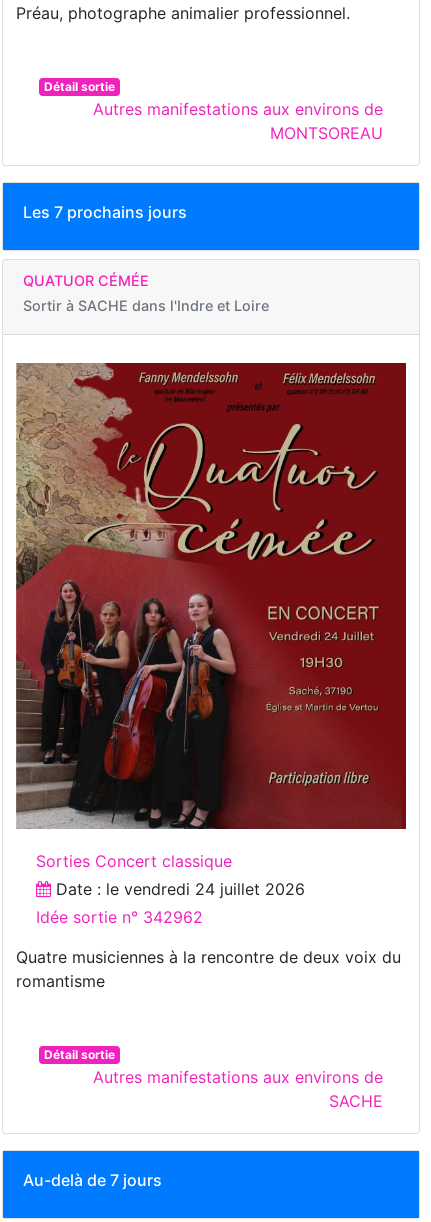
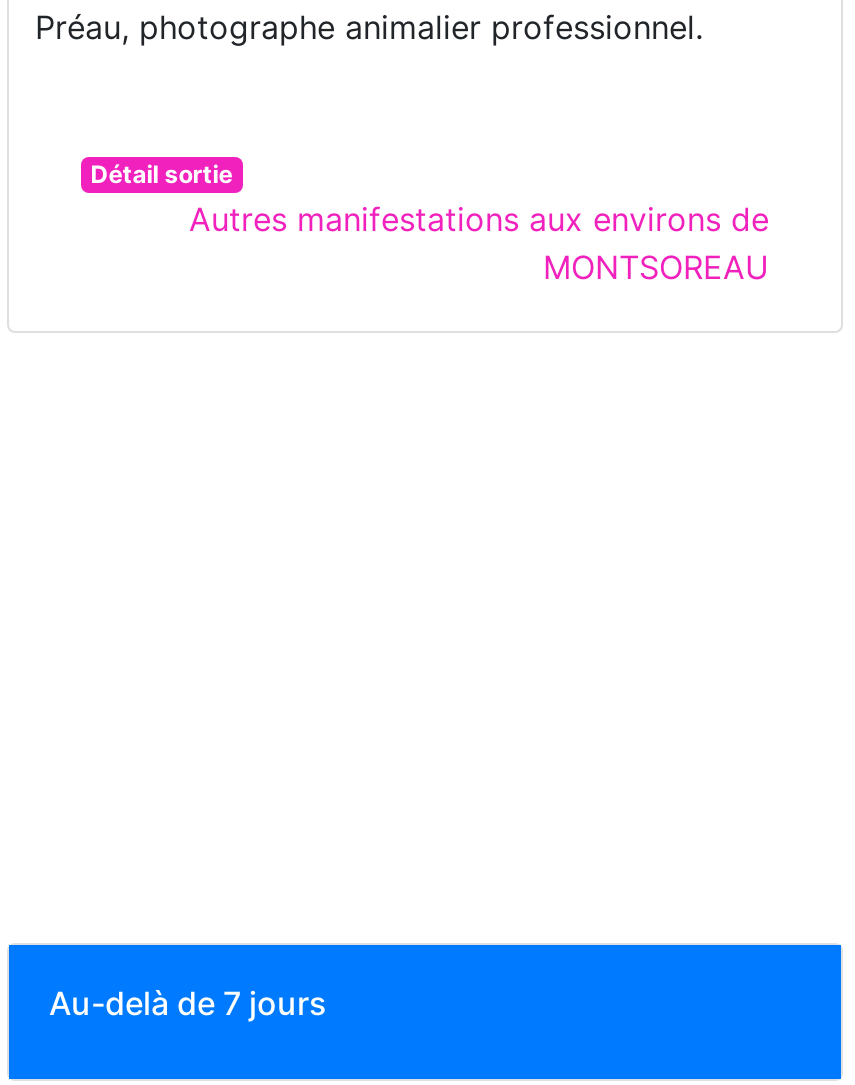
[23,202,269,314] Les 7 prochains jours | QUATUOR CÉMÉE | Sortir à SACHE dans l'Indre et Loire -> none
[15,362,407,991] [image] | Sorties Concert classique | Date : le vendredi 24 juillet 2026 | Idée sortie n° 342962 | Quatre musiciennes à la rencontre de deux voix du | romantisme -> none
[44,1047,383,1111] Détail sortie | Autres manifestations aux environs de | SACHE -> none

